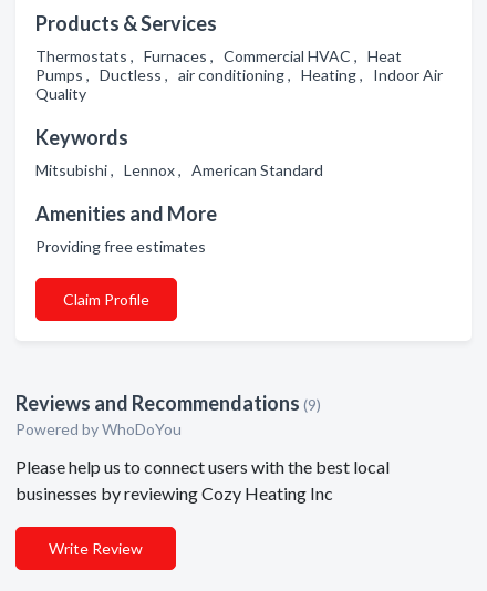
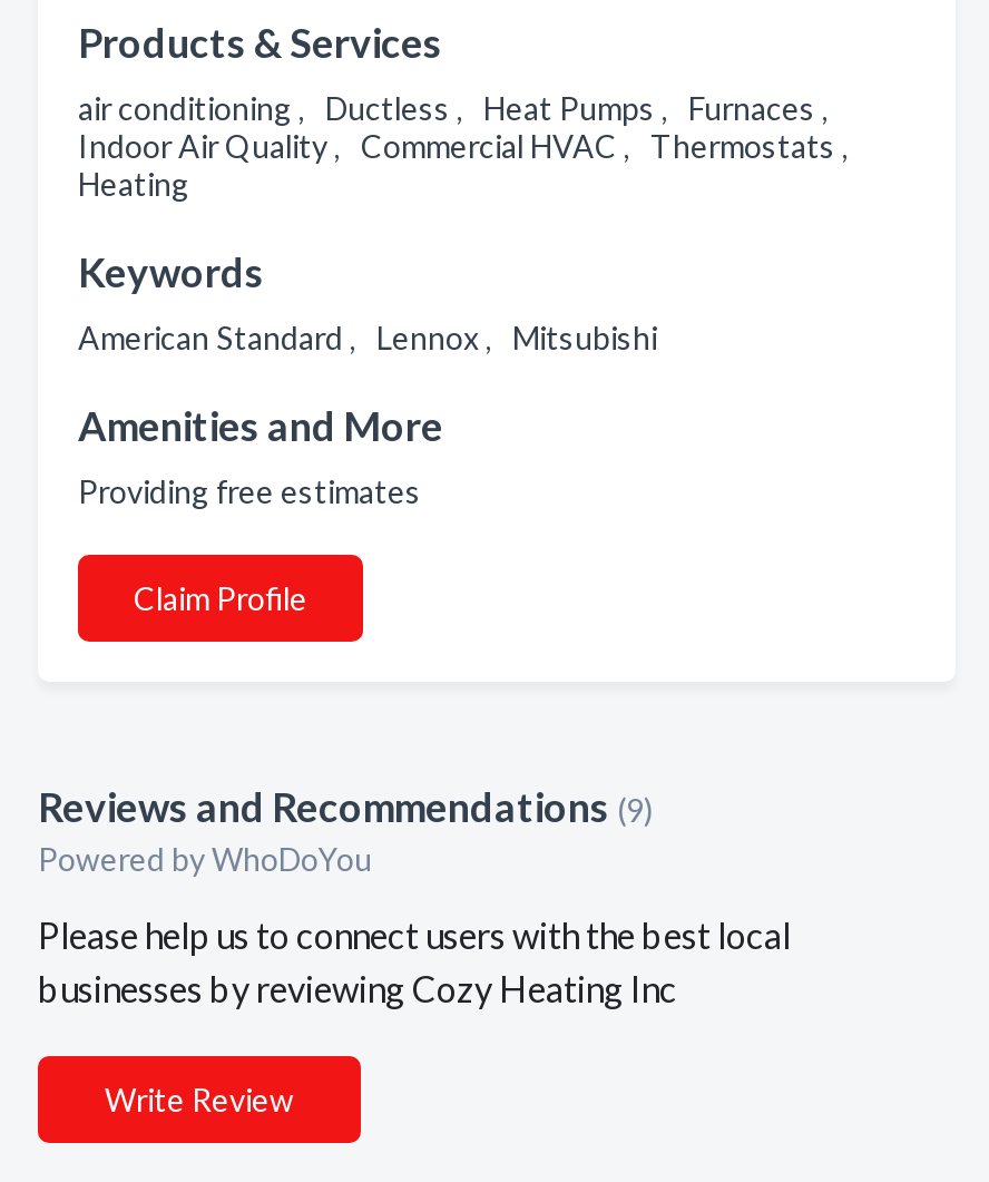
[35,46,443,103] Thermostats , Furnaces , Commercial HVAC , Heat | Pumps , Ductless , air conditioning , Heating , Indoor Air | Quality -> [78,89,862,203] air conditioning , Ductless , Heat Pumps , Furnaces , | Indoor Air Quality , Commercial HVAC , Thermostats , | Heating
[35,160,330,179] Mitsubishi , Lennox , American Standard -> [78,319,670,356] American Standard , Lennox , Mitsubishi

